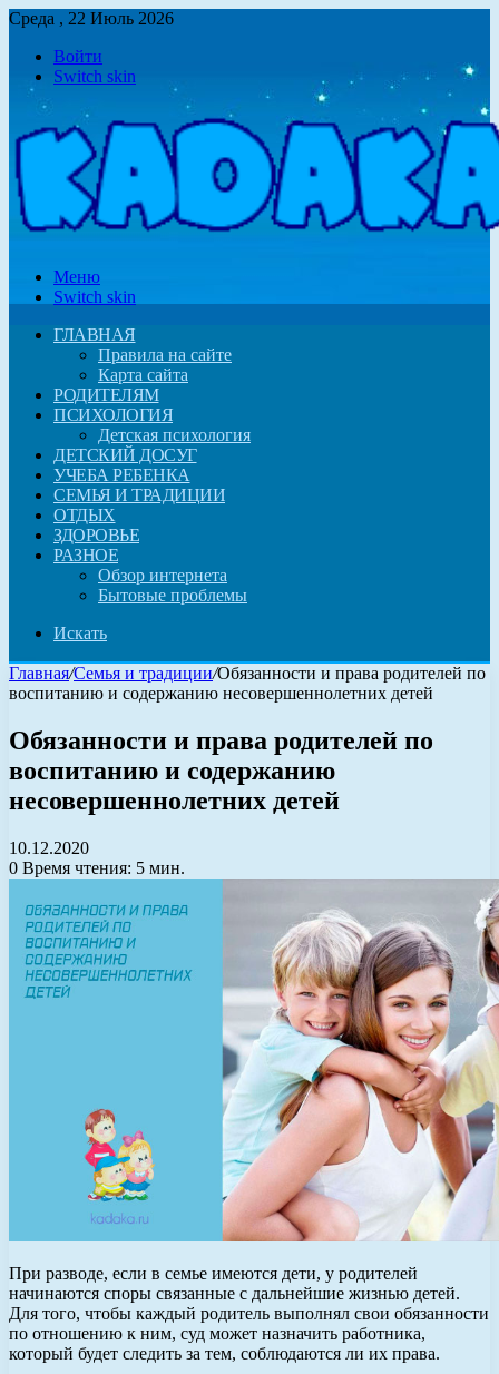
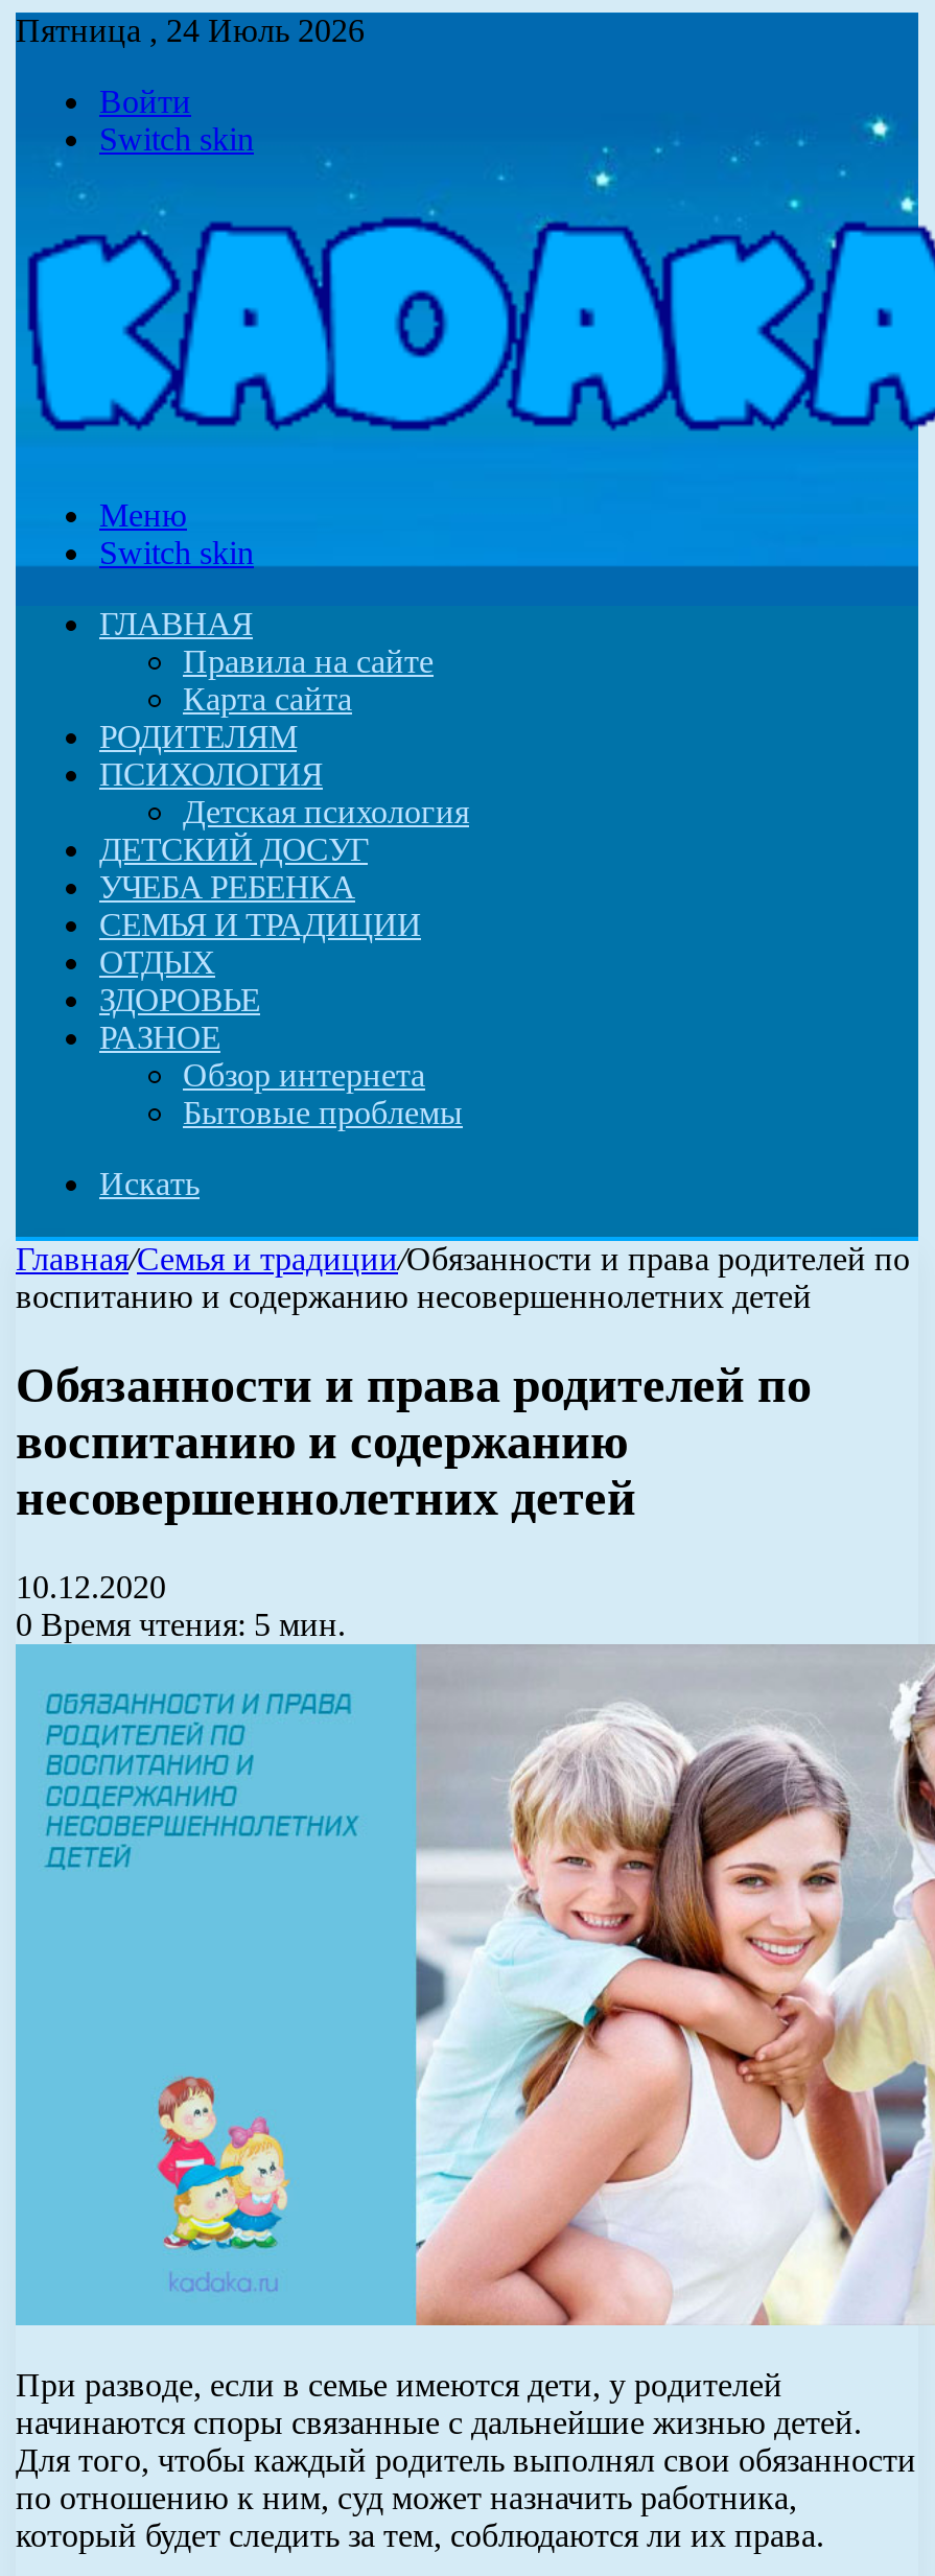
[9,9,174,28] Среда , 22 Июль 2026 -> [16,13,365,48] Пятница , 24 Июль 2026

